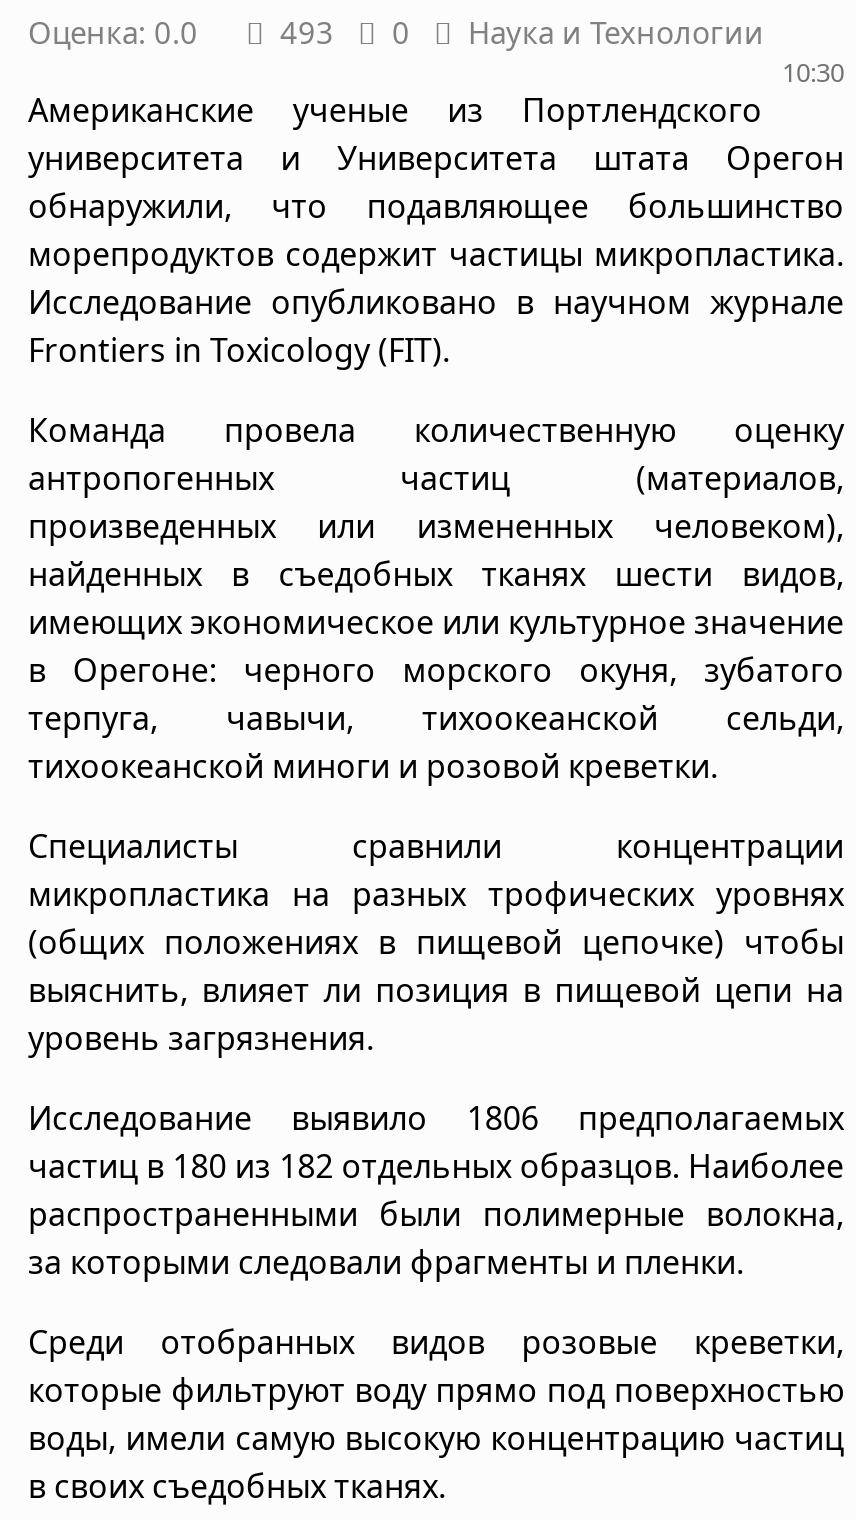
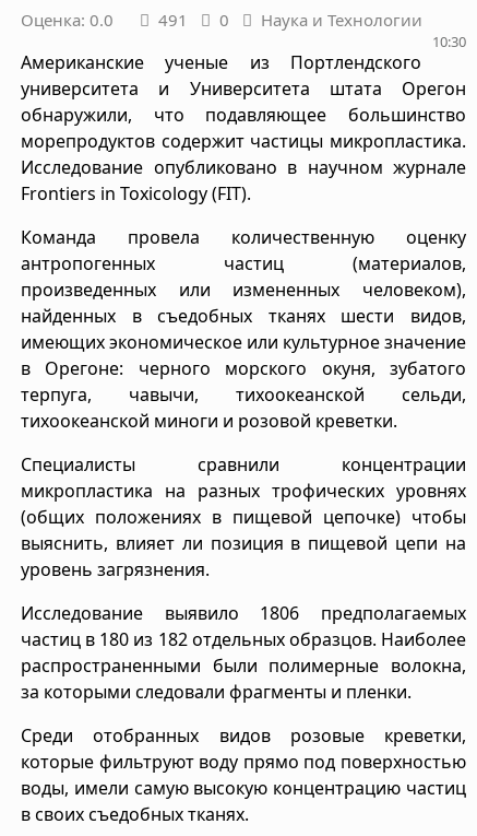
[28,12,764,52] Оценка: 0.0 493 0 Наука и Технологии -> [21,9,422,30] Оценка: 0.0 491 0 Наука и Технологии

